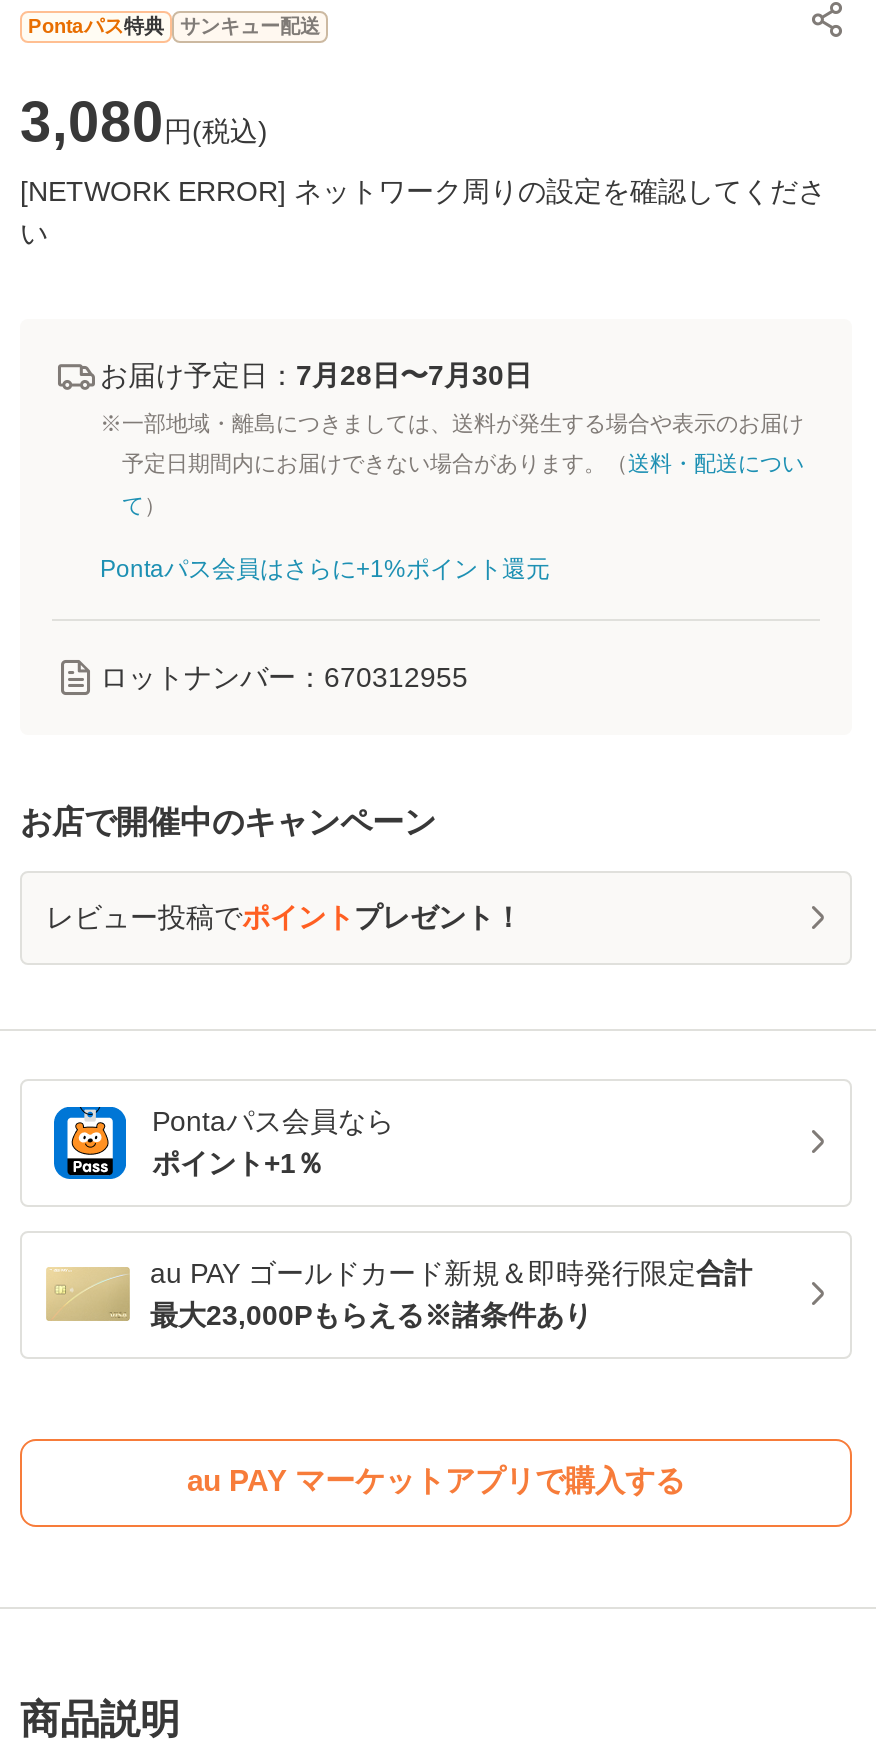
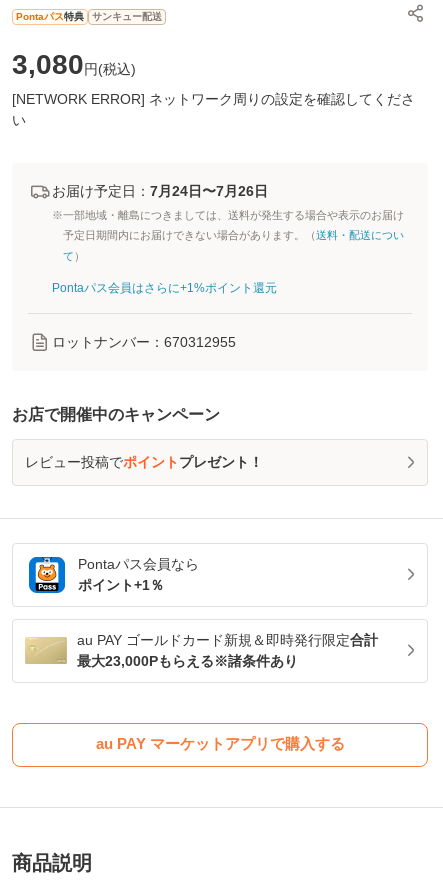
[100,358,532,390] お届け予定日：7月28日〜7月30日 -> [52,183,268,199] お届け予定日：7月24日〜7月26日

